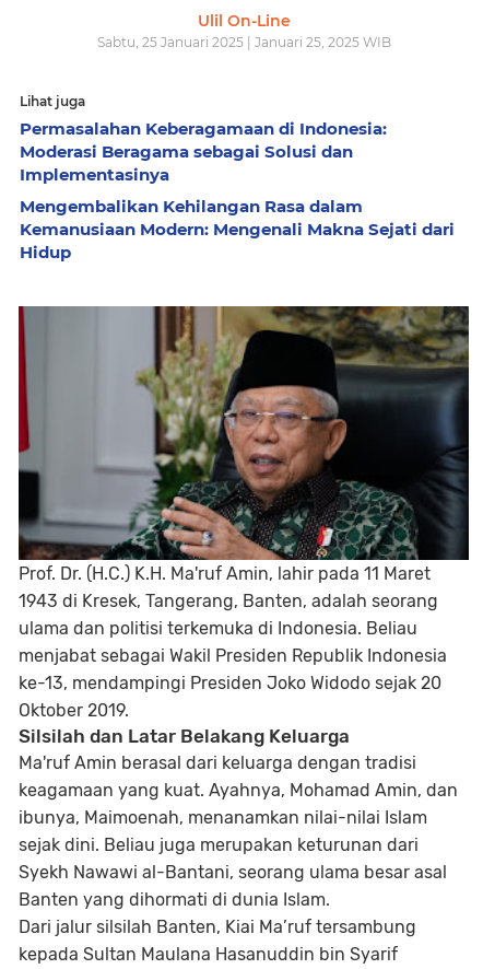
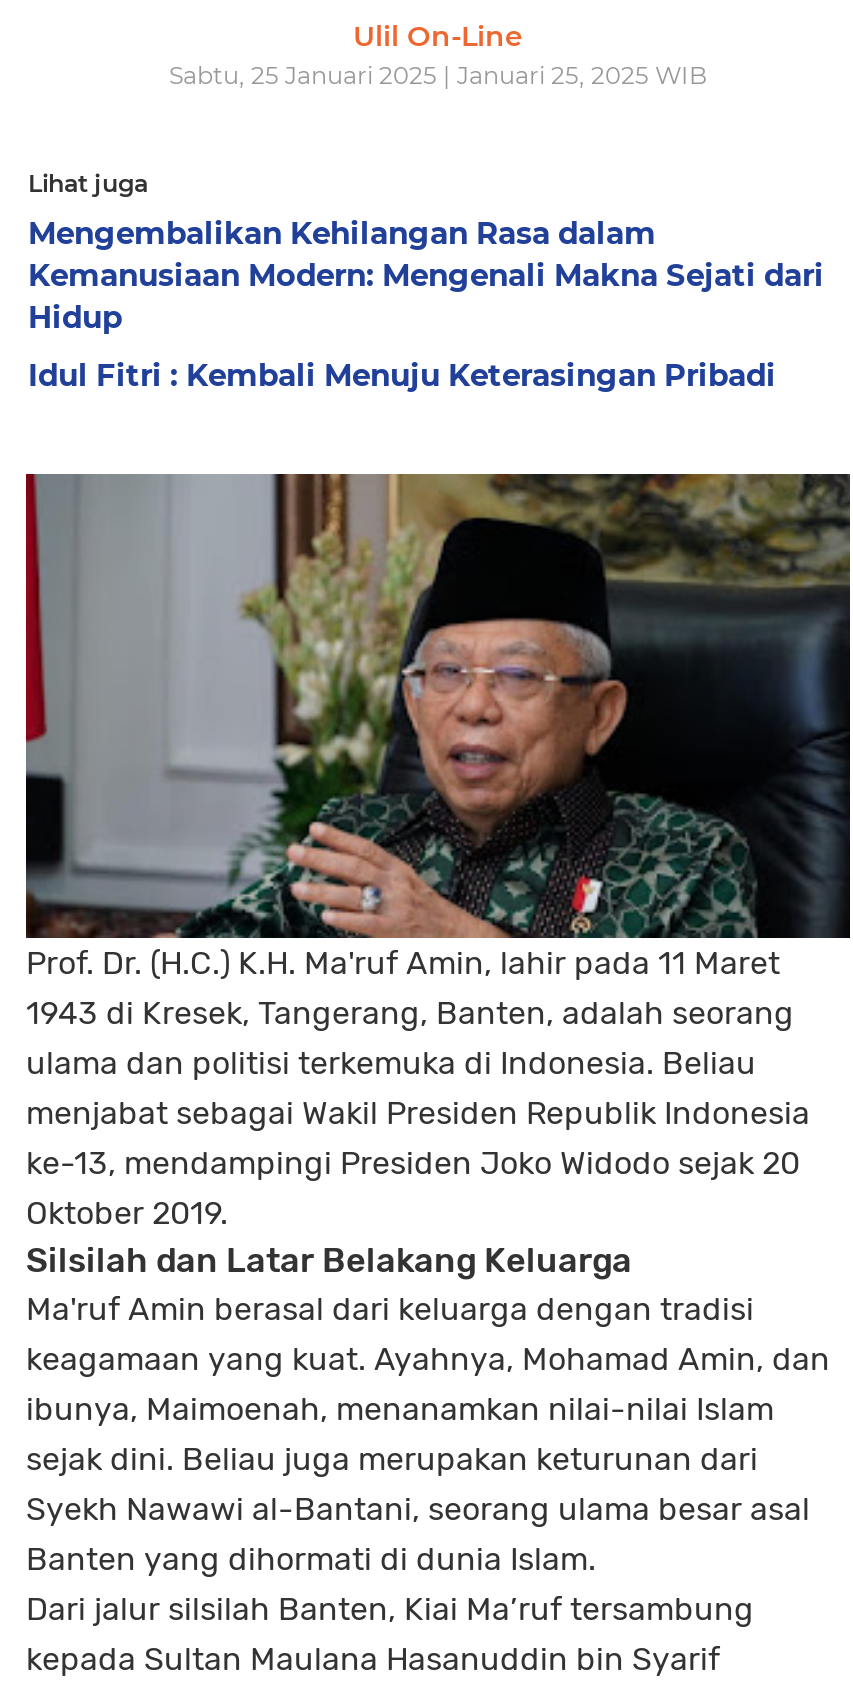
[20,118,387,185] Permasalahan Keberagamaan di Indonesia: | Moderasi Beragama sebagai Solusi dan | Implementasinya -> none
moved [20,196,455,262] -> [28,214,824,336]: Mengembalikan Kehilangan Rasa dalam | Kemanusiaan Modern: Mengenali Makna Sejati dari | Hidup
none -> [28,356,776,394] Idul Fitri : Kembali Menuju Keterasingan Pribadi

